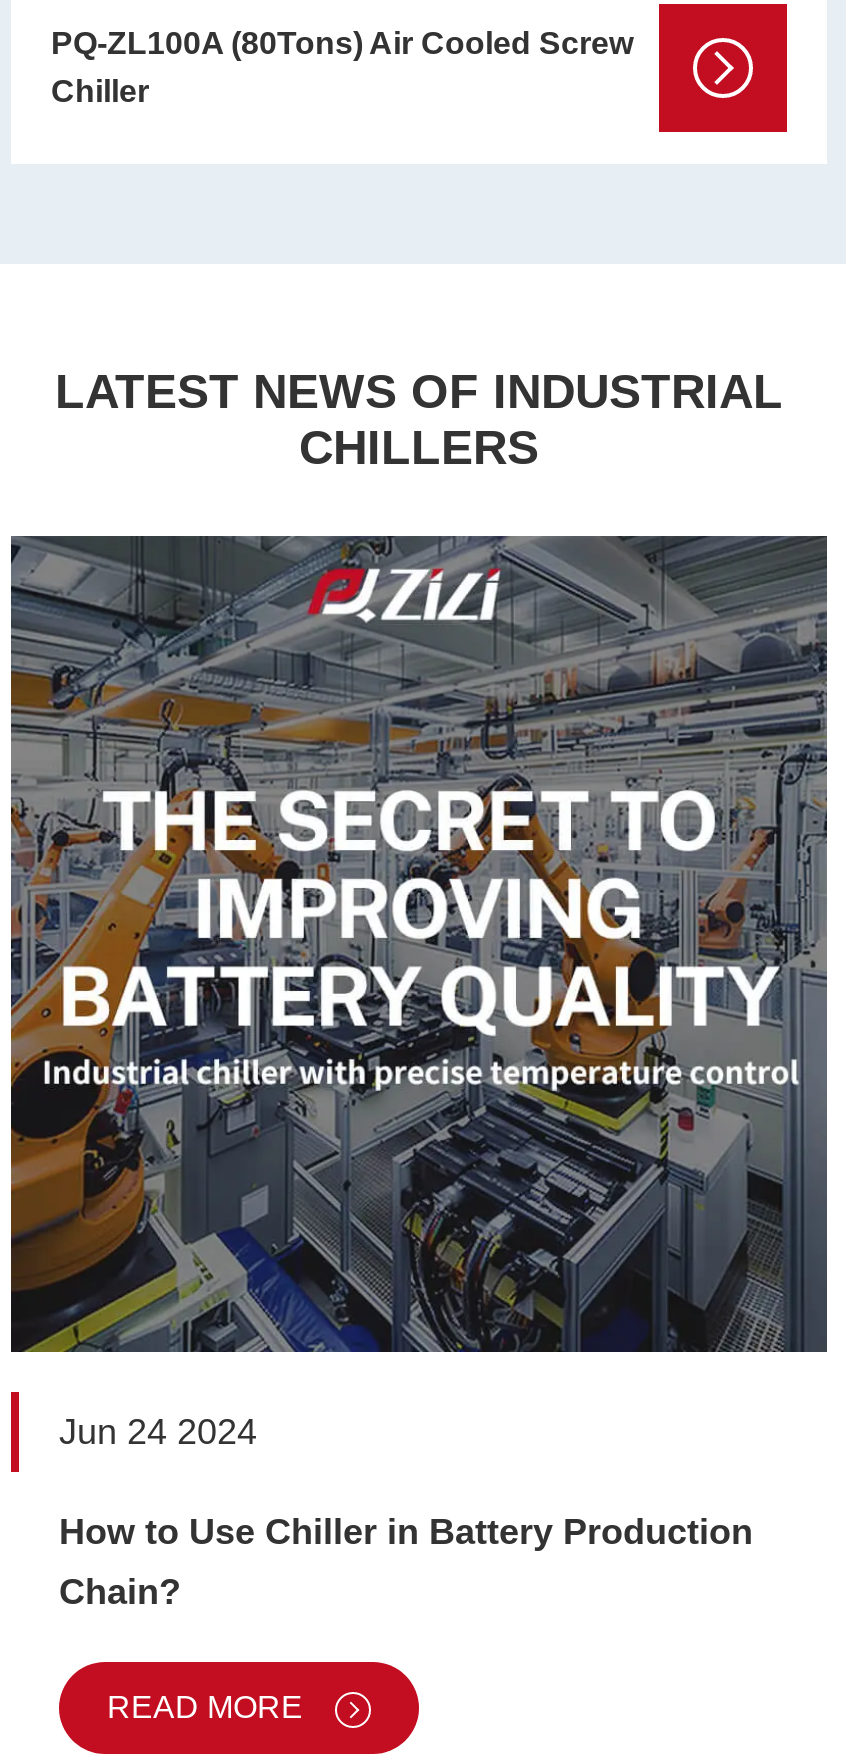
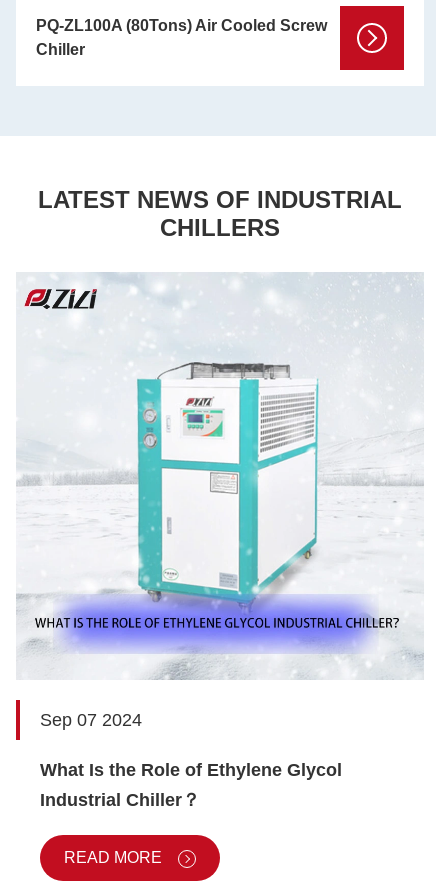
[9,534,829,1452] [image] | Jun 24 2024 -> [16,272,424,730] [image] | Sep 07 2024
[59,1512,753,1552] How to Use Chiller in Battery Production -> [40,760,342,780] What Is the Role of Ethylene Glycol
[59,1572,181,1612] Chain? -> [40,790,200,810] Industrial Chiller？

